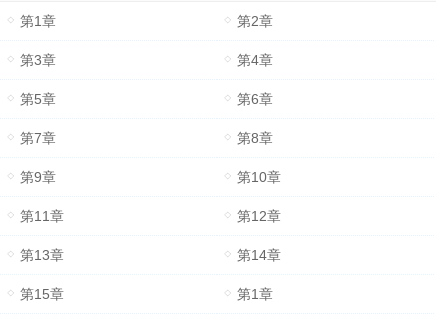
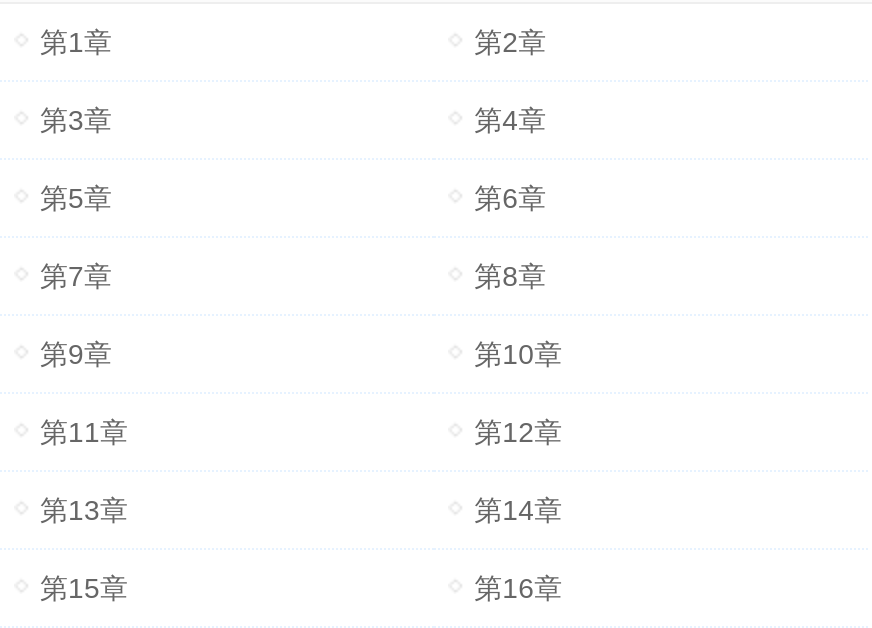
[237,286,273,302] 第1章 -> [474,573,562,605] 第16章

